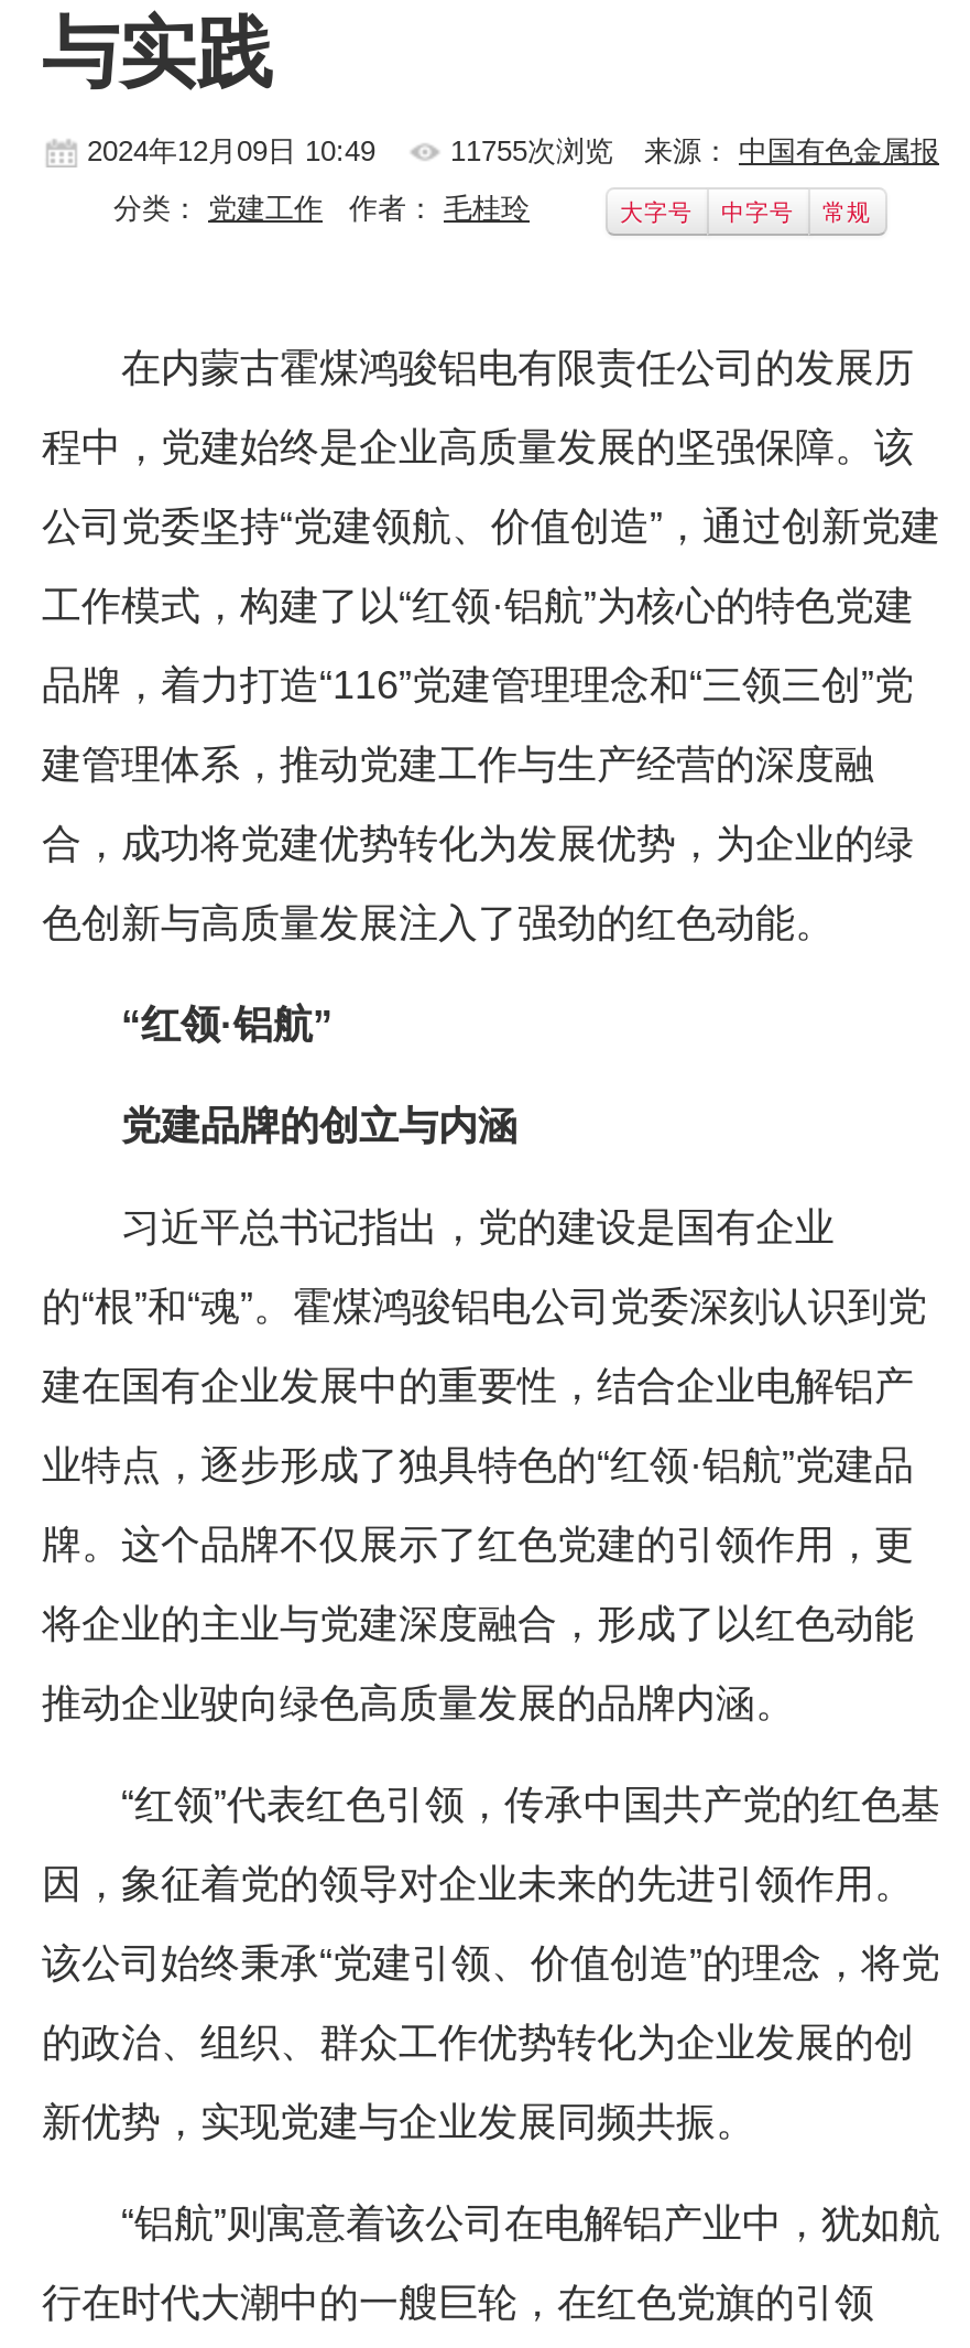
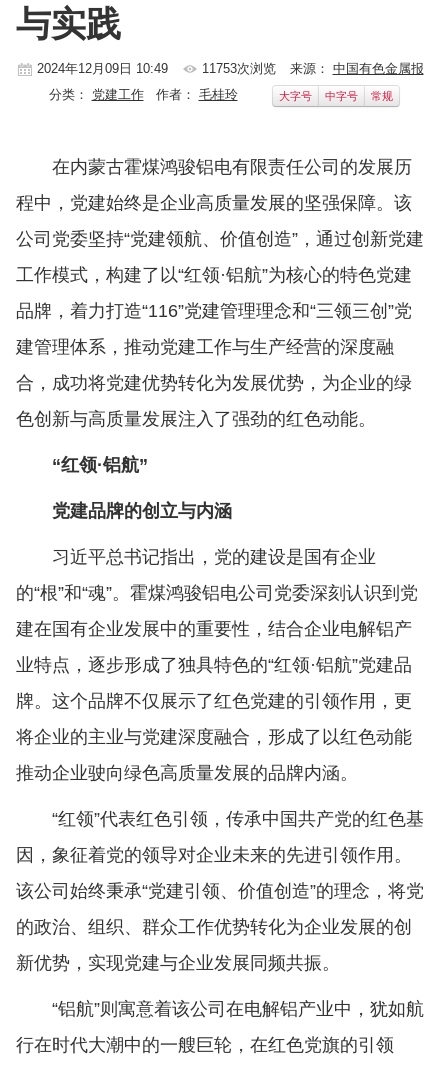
[450,134,613,167] 11755次浏览 -> [201,61,275,76] 11753次浏览

